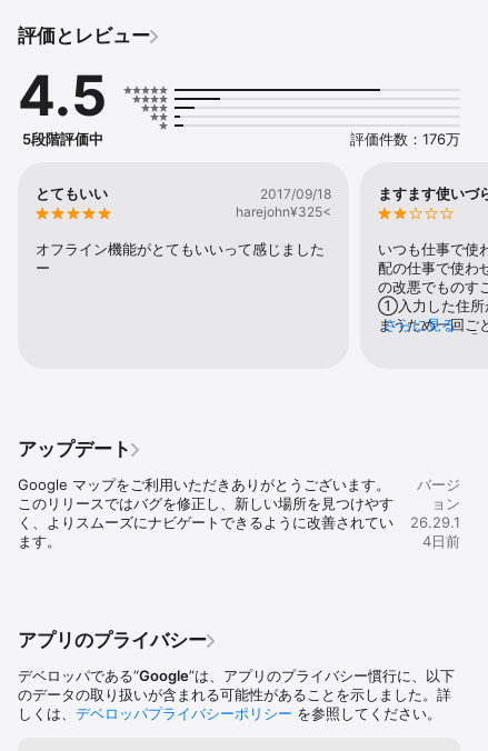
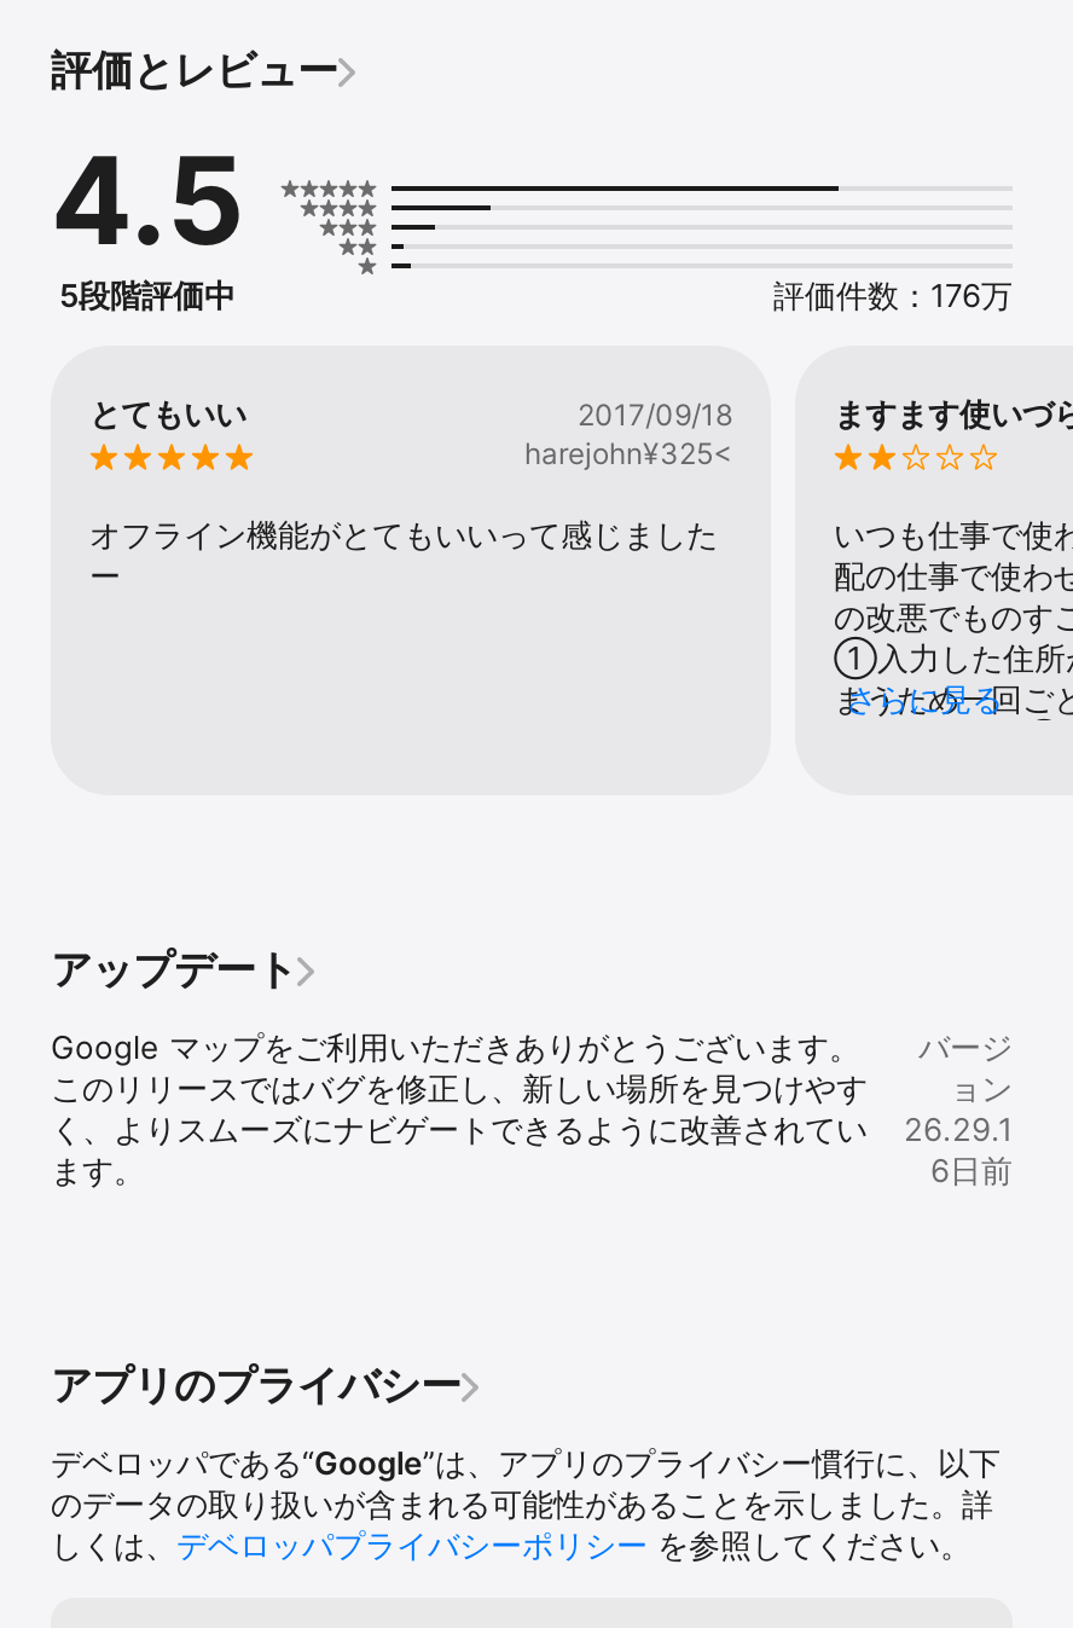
[422,532,460,550] 4日前 -> [930,1151,1013,1190] 6日前

